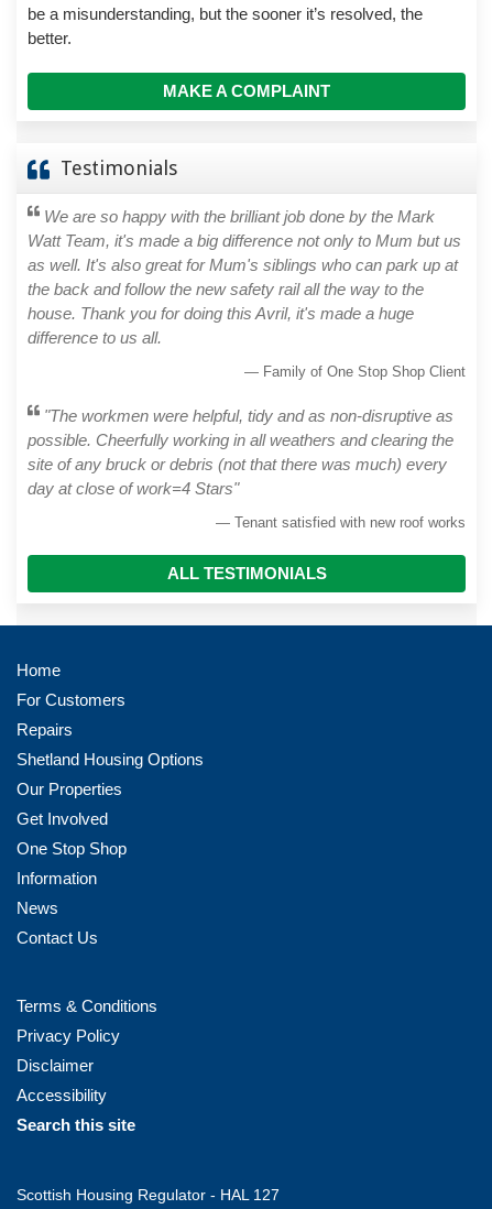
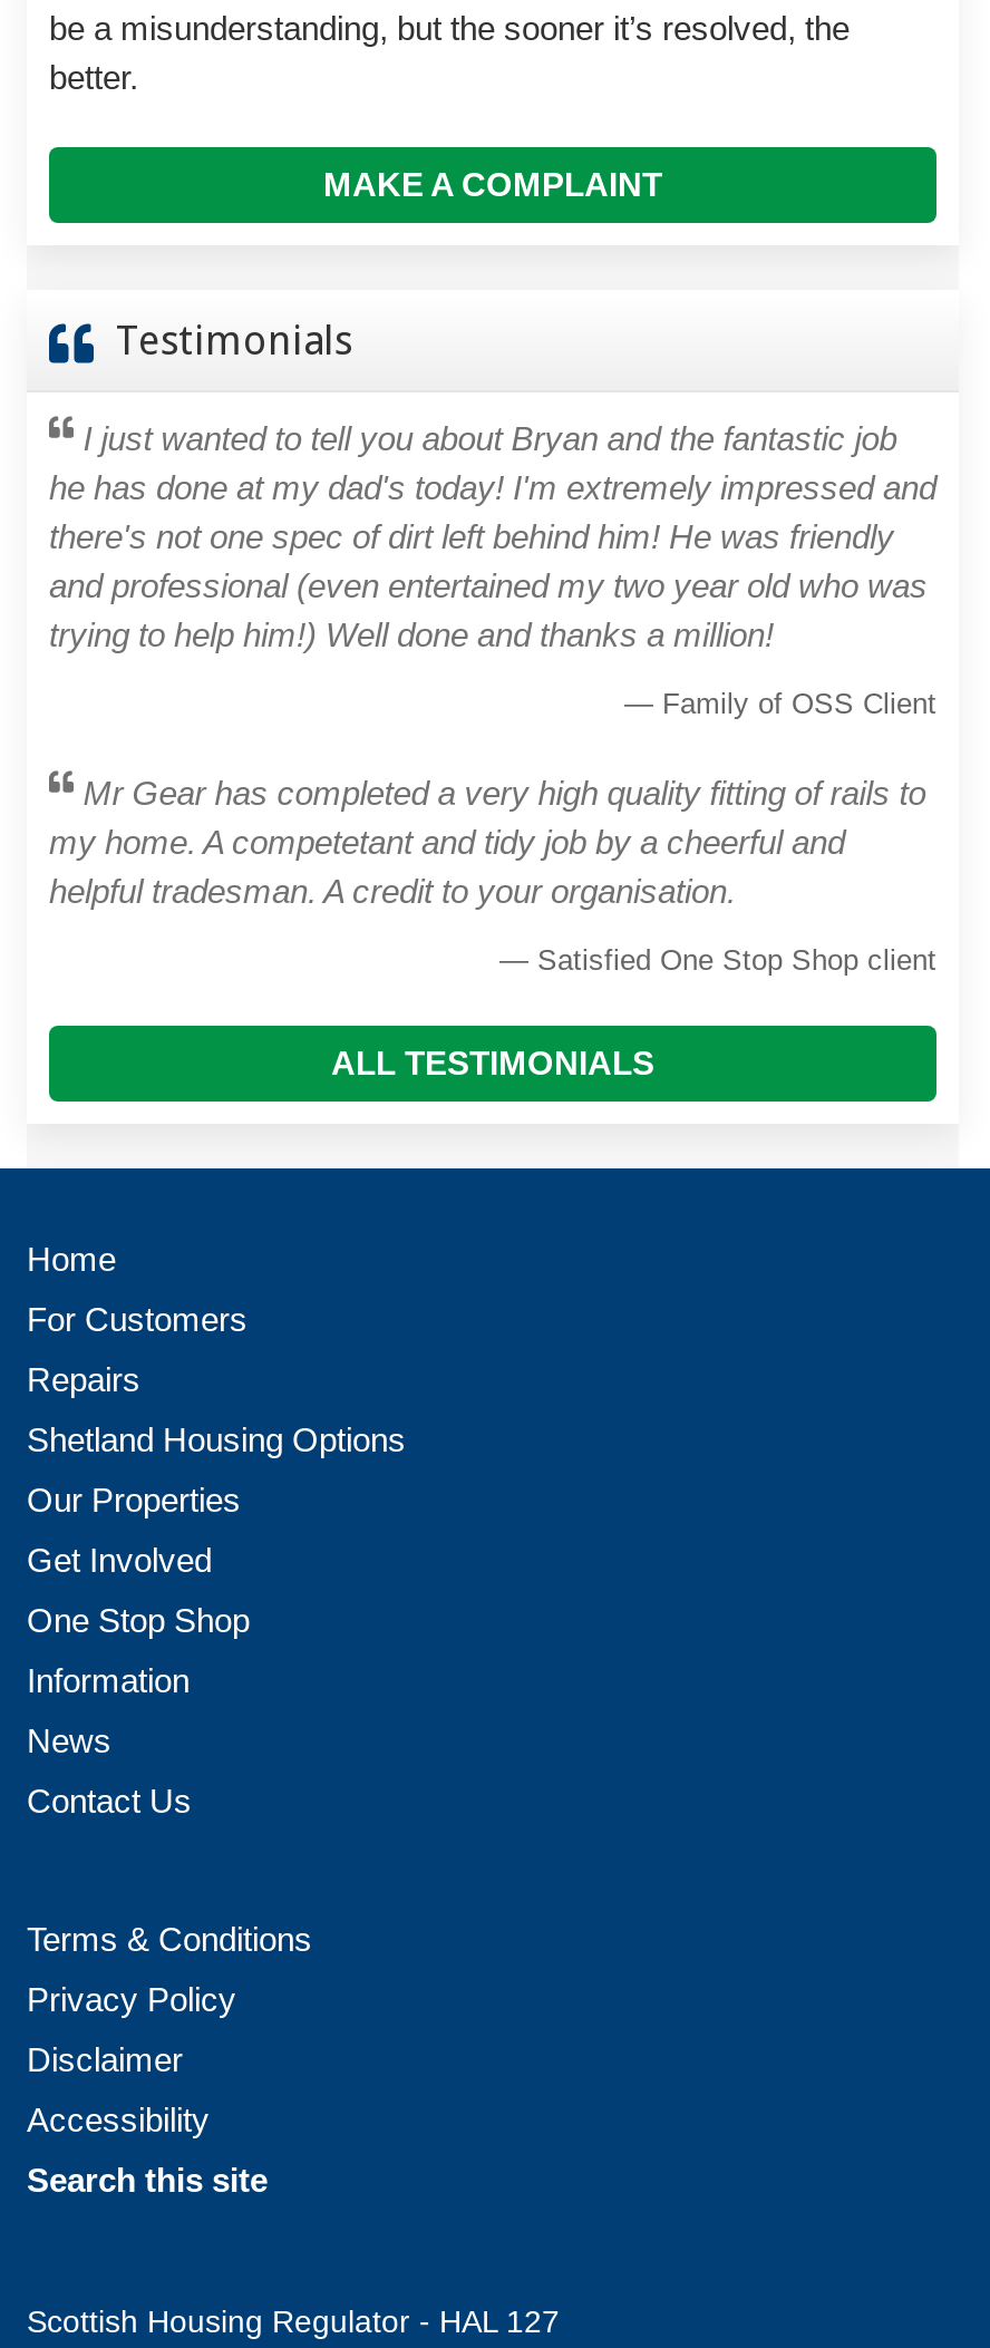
[28,207,461,346] We are so happy with the brilliant job done by the Mark | Watt Team, it's made a big difference not only to Mum but us | as well. It's also great for Mum's siblings who can park up at | the back and follow the new safety rail all the way to the | house. Thank you for doing this Avril, it's made a huge | difference to us all. -> [49,418,936,652] I just wanted to tell you about Bryan and the fantastic job | he has done at my dad's today! I'm extremely impressed and | there's not one spec of dirt left behind him! He was friendly | and professional (even entertained my two year old who was | trying to help him!) Well done and thanks a million!
[263,363,466,379] Family of One Stop Shop Client -> [662,686,936,719] Family of OSS Client
[28,406,454,497] "The workmen were helpful, tidy and as non-disruptive as | possible. Cheerfully working in all weathers and clearing the | site of any bruck or debris (not that there was much) every | day at close of work=4 Stars" -> [49,773,926,909] Mr Gear has completed a very high quality fitting of rails to | my home. A competetant and tidy job by a cheerful and | helpful tradesman. A credit to your organisation.
[234,514,466,530] Tenant satisfied with new roof works -> [537,942,936,976] Satisfied One Stop Shop client

